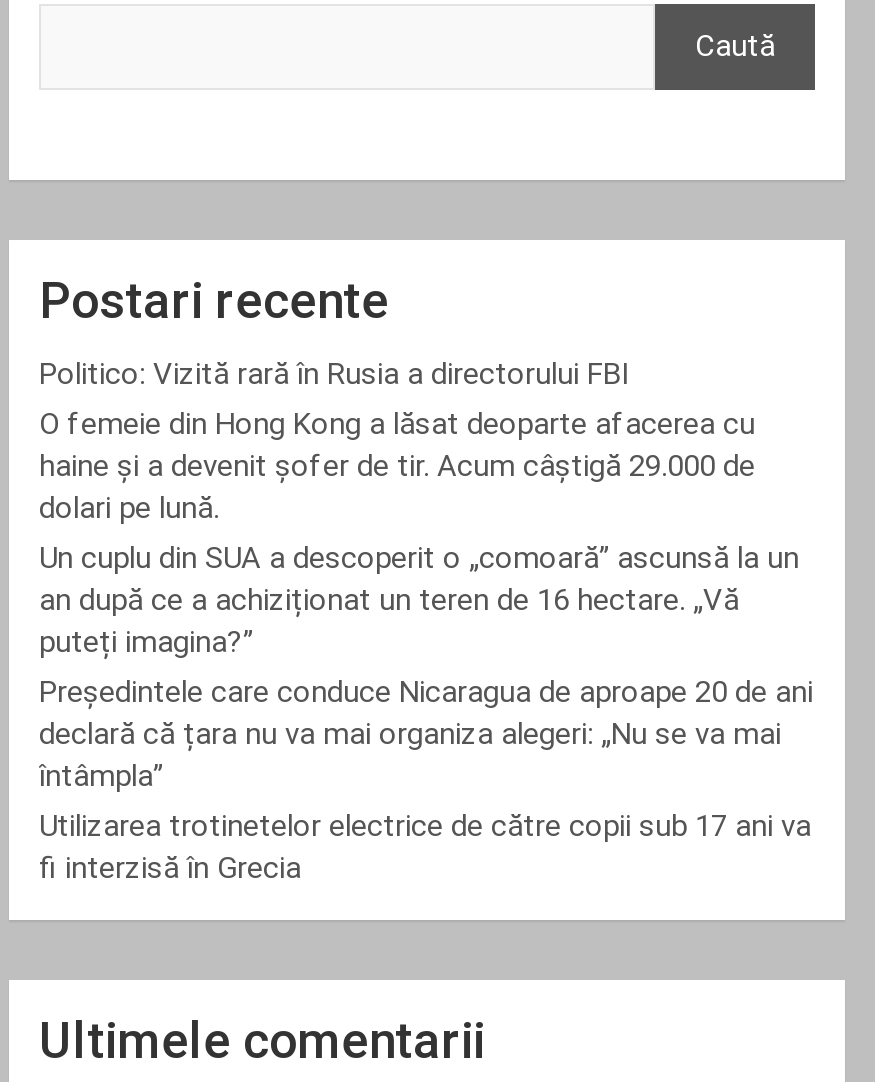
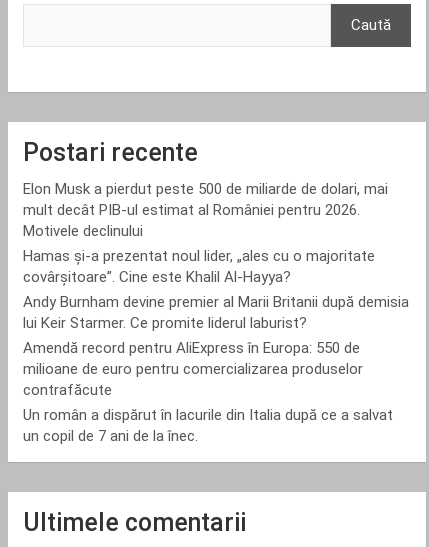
[39,356,813,886] Politico: Vizită rară în Rusia a directorului FBI | O femeie din Hong Kong a lăsat deoparte afacerea cu | haine și a devenit șofer de tir. Acum câștigă 29.000 de | dolari pe lună. | Un cuplu din SUA a descoperit o „comoară” ascunsă la un | an după ce a achiziționat un teren de 16 hectare. „Vă | puteți imagina?” | Președintele care conduce Nicaragua de aproape 20 de ani | declară că țara nu va mai organiza alegeri: „Nu se va mai | întâmpla” | Utilizarea trotinetelor electrice de către copii sub 17 ani va | fi interzisă în Grecia -> [23,180,409,445] Elon Musk a pierdut peste 500 de miliarde de dolari, mai | mult decât PIB-ul estimat al României pentru 2026. | Motivele declinului | Hamas și-a prezentat noul lider, „ales cu o majoritate | covârșitoare”. Cine este Khalil Al-Hayya? | Andy Burnham devine premier al Marii Britanii după demisia | lui Keir Starmer. Ce promite liderul laburist? | Amendă record pentru AliExpress în Europa: 550 de | milioane de euro pentru comercializarea produselor | contrafăcute | Un român a dispărut în lacurile din Italia după ce a salvat | un copil de 7 ani de la înec.

